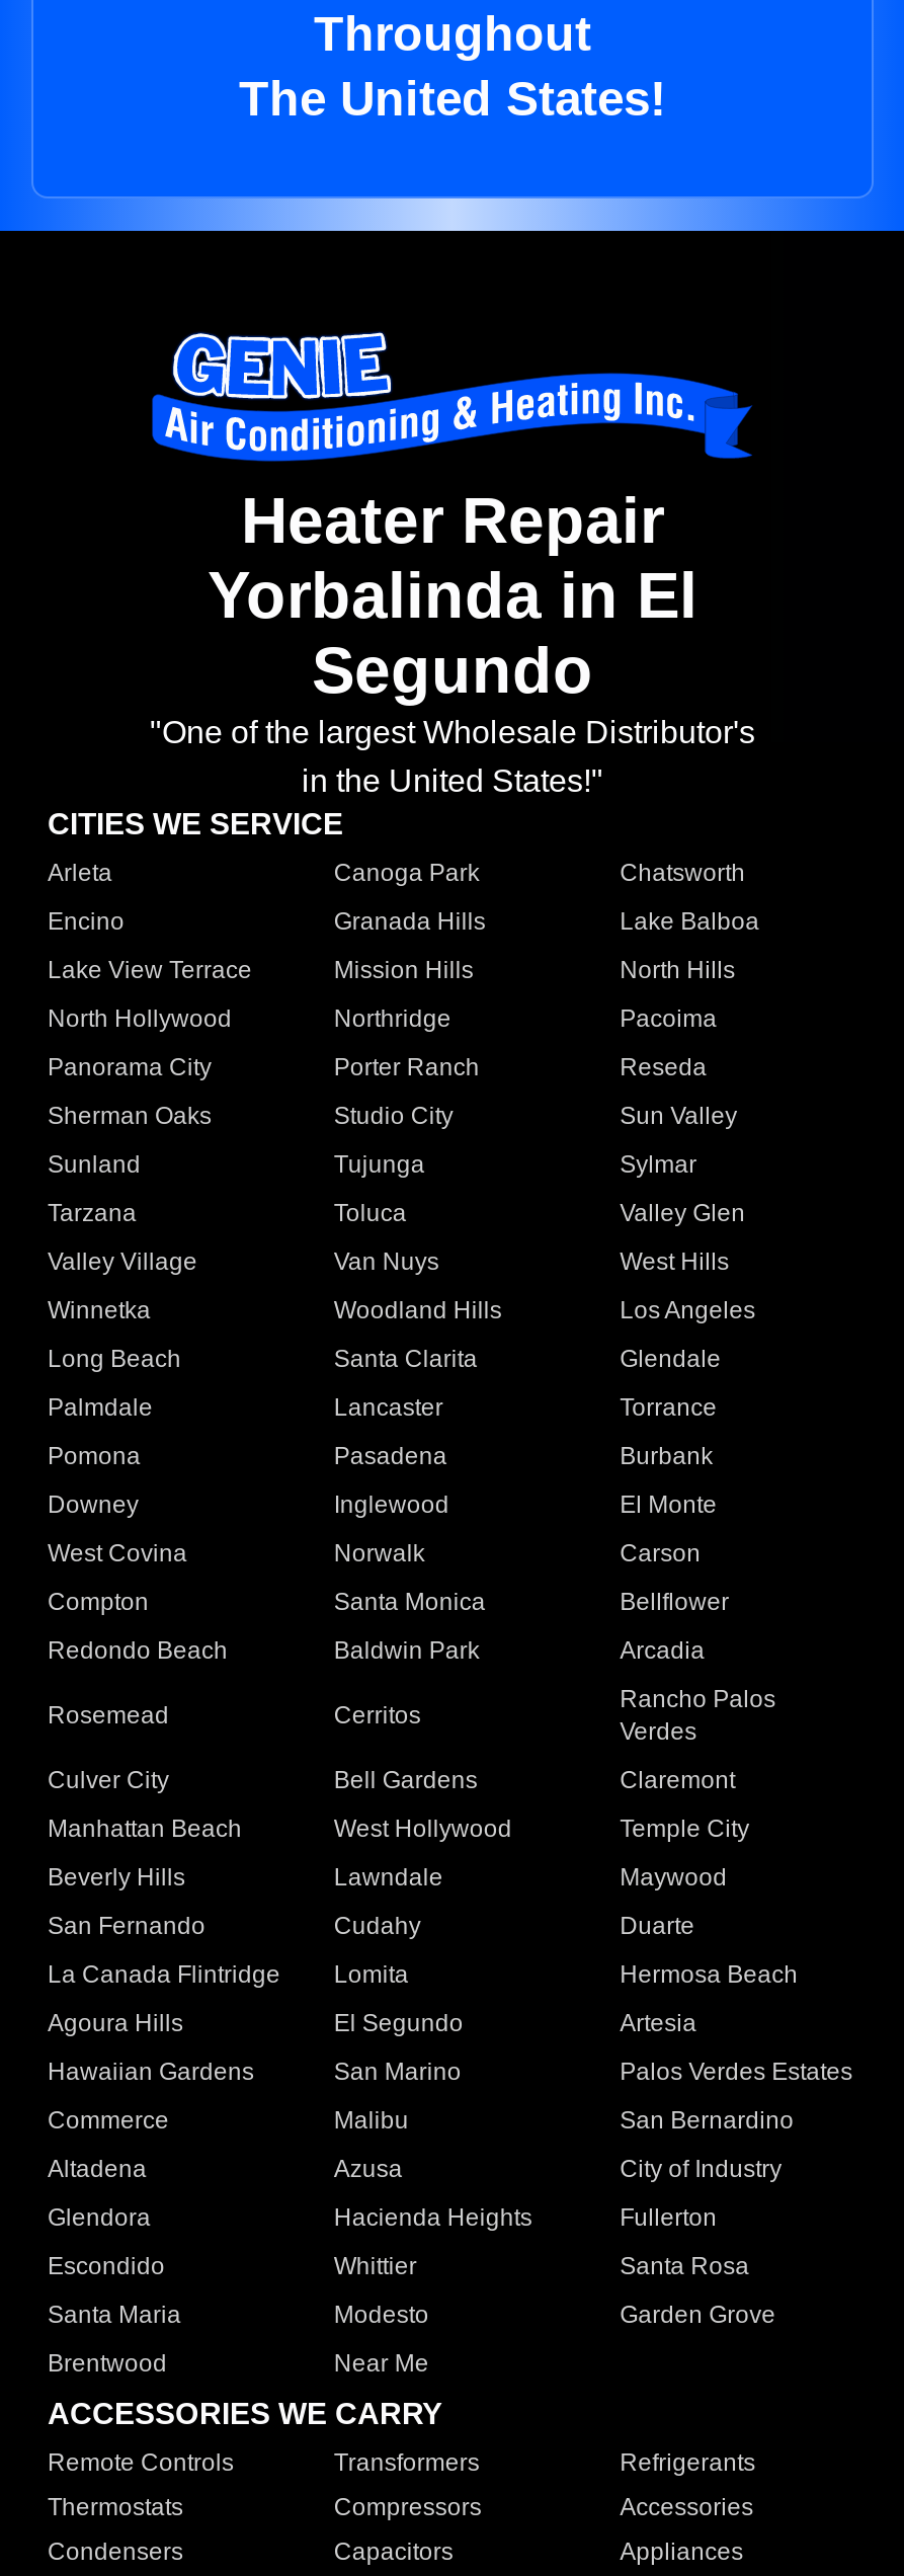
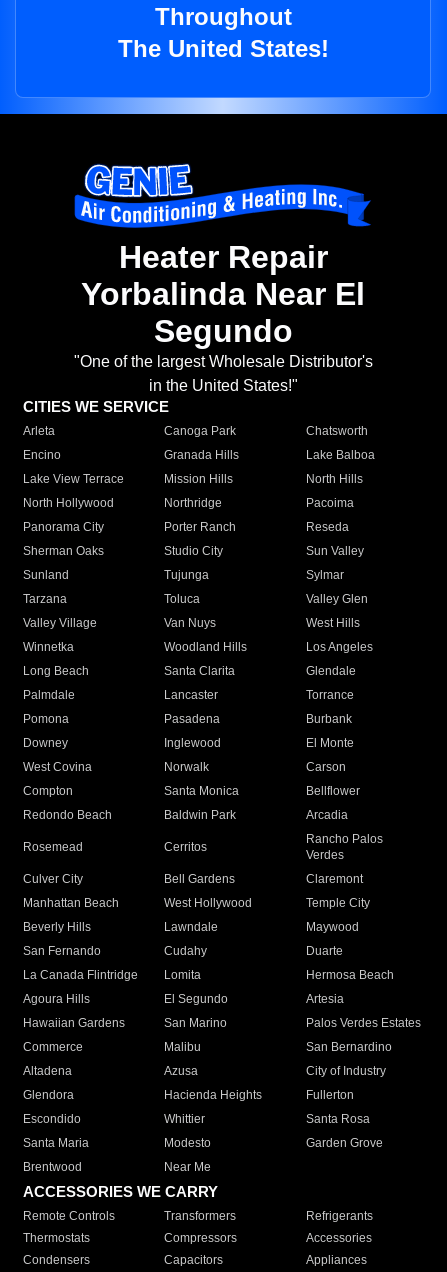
[208,560,697,632] Yorbalinda in El -> [81,276,365,312] Yorbalinda Near El

